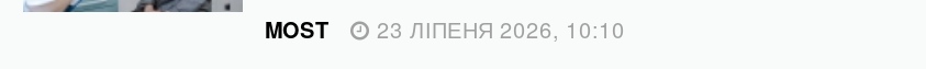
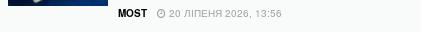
[265,14,625,45] MOST 23 ЛІПЕНЯ 2026, 10:10 -> [118,6,282,20] MOST 20 ЛІПЕНЯ 2026, 13:56

